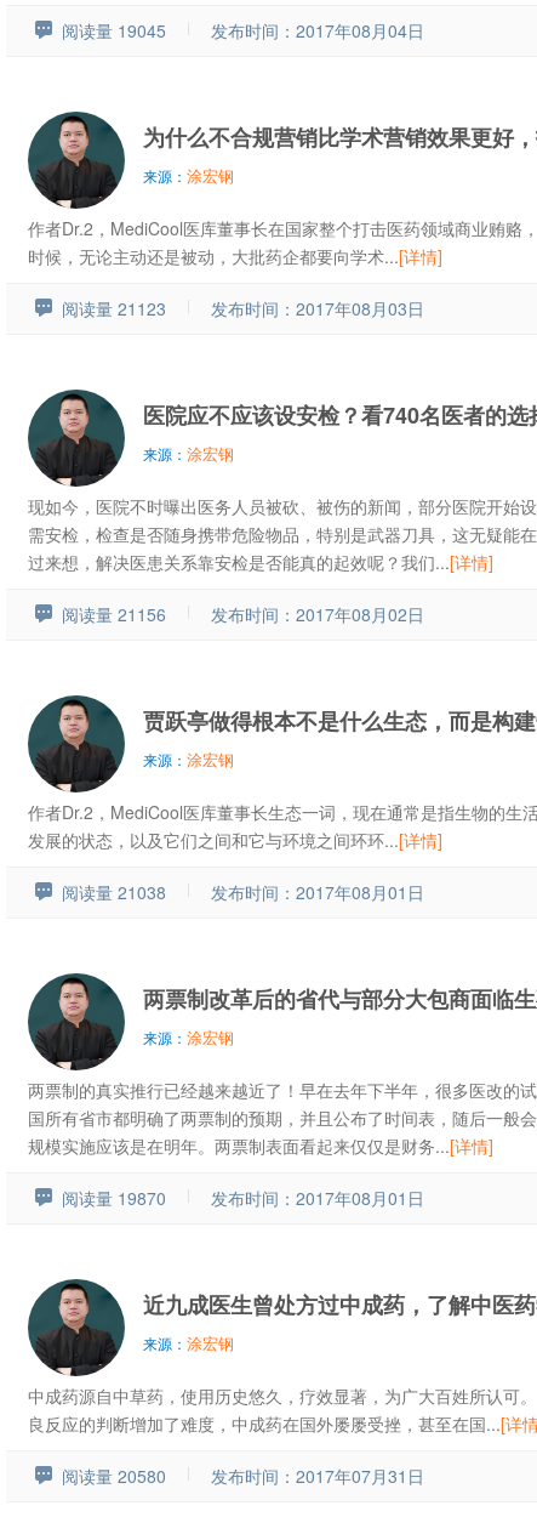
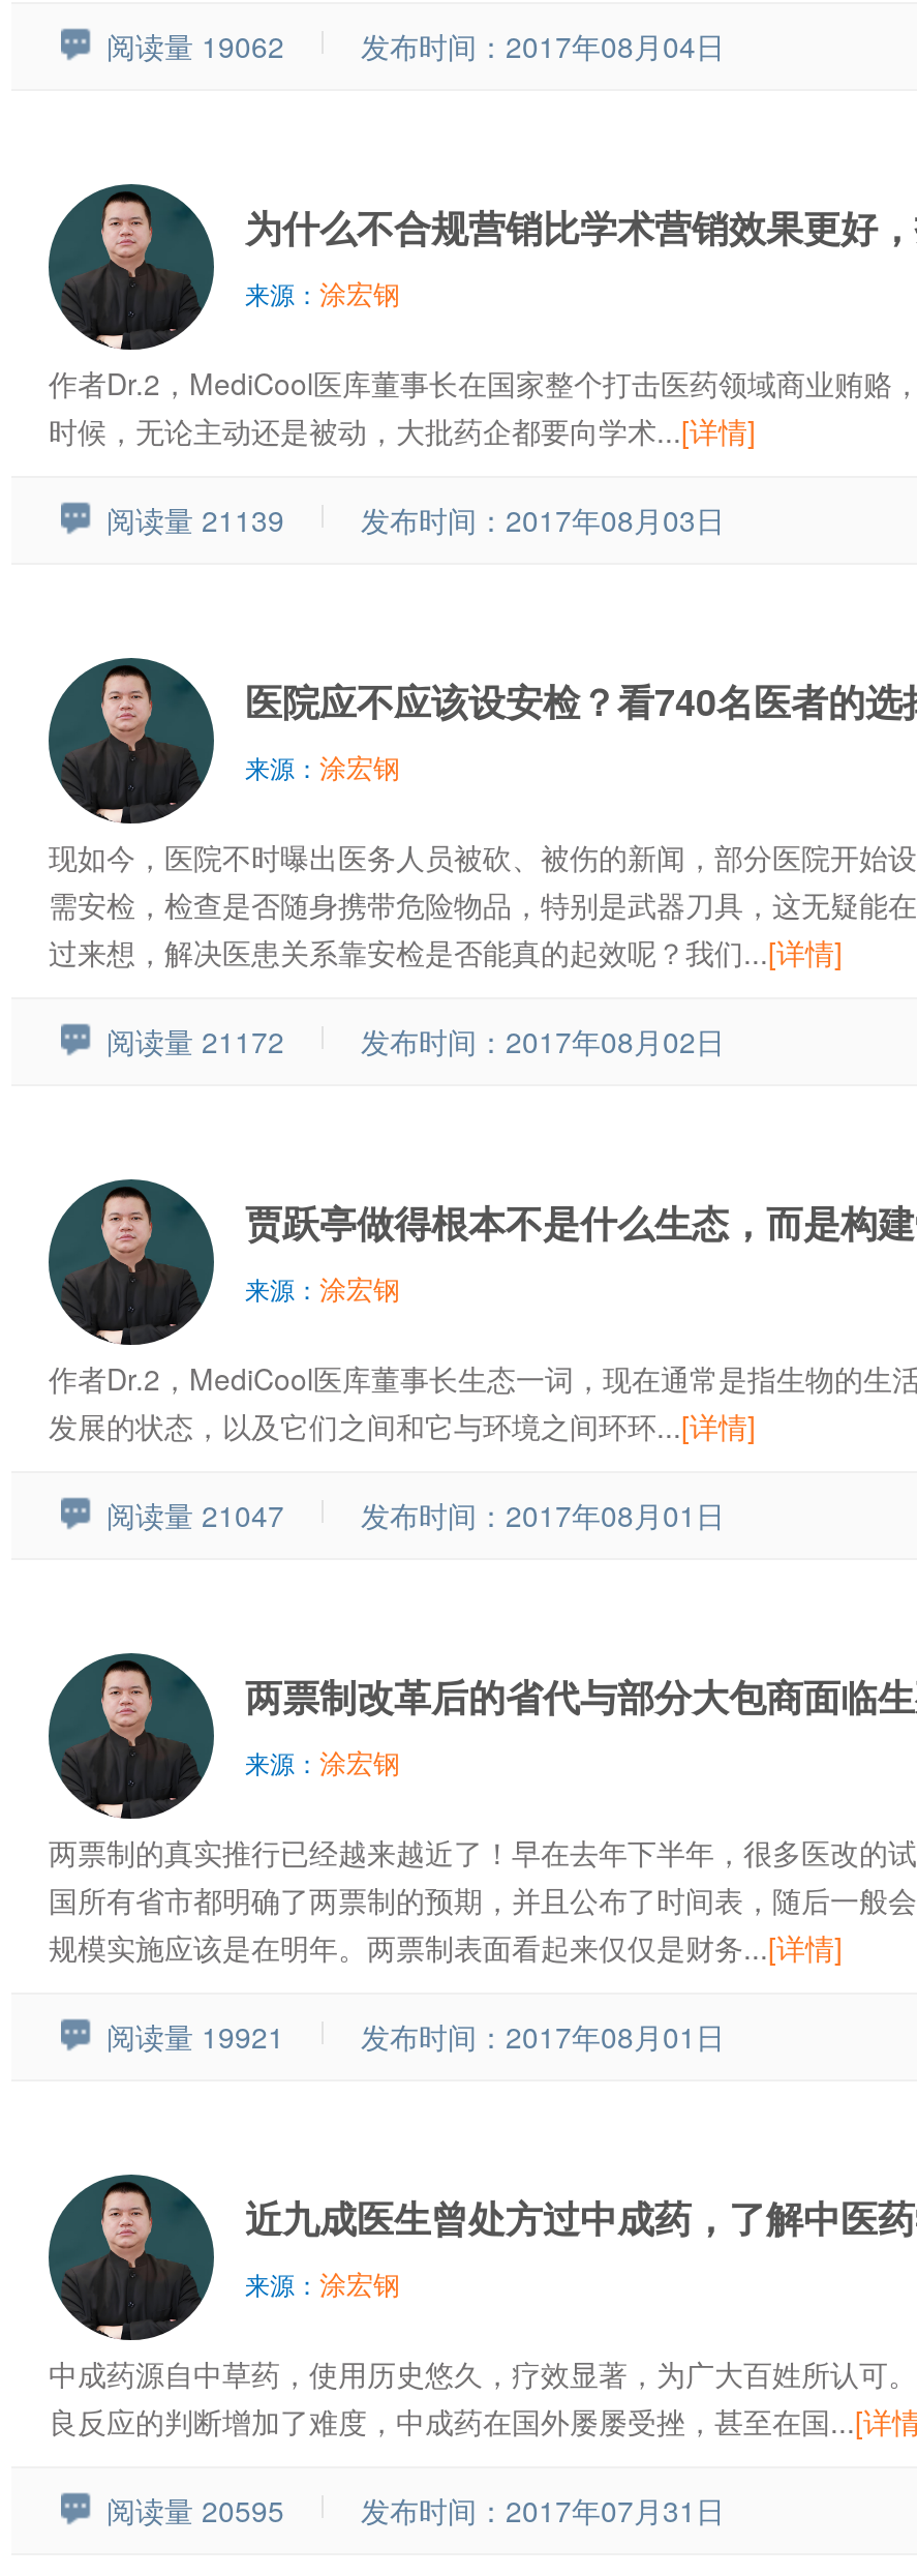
[62,18,424,42] 阅读量 19045 发布时间：2017年08月04日 -> [106,25,725,66] 阅读量 19062 发布时间：2017年08月04日
[62,296,424,320] 阅读量 21123 发布时间：2017年08月03日 -> [106,498,725,540] 阅读量 21139 发布时间：2017年08月03日
[62,602,424,626] 阅读量 21156 发布时间：2017年08月02日 -> [106,1020,725,1061] 阅读量 21172 发布时间：2017年08月02日
[62,880,424,904] 阅读量 21038 发布时间：2017年08月01日 -> [106,1494,725,1535] 阅读量 21047 发布时间：2017年08月01日
[62,1186,424,1210] 阅读量 19870 发布时间：2017年08月01日 -> [106,2015,725,2056] 阅读量 19921 发布时间：2017年08月01日
[62,1463,424,1488] 阅读量 20580 发布时间：2017年07月31日 -> [106,2489,725,2530] 阅读量 20595 发布时间：2017年07月31日

